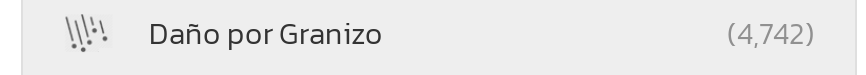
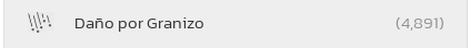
[727,9,815,55] (4,742) -> [396,9,444,34] (4,891)

